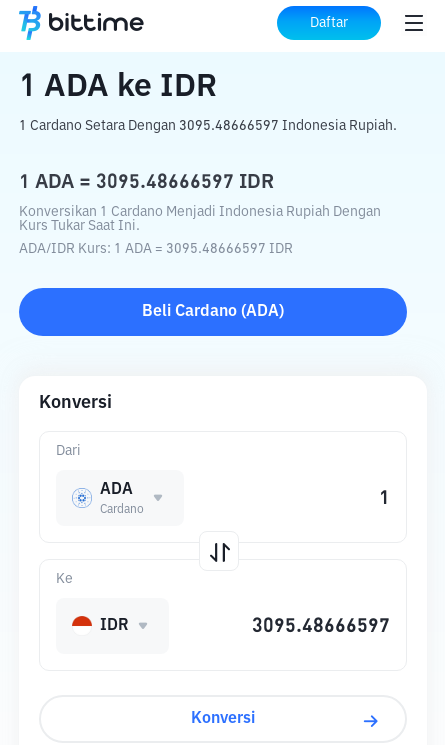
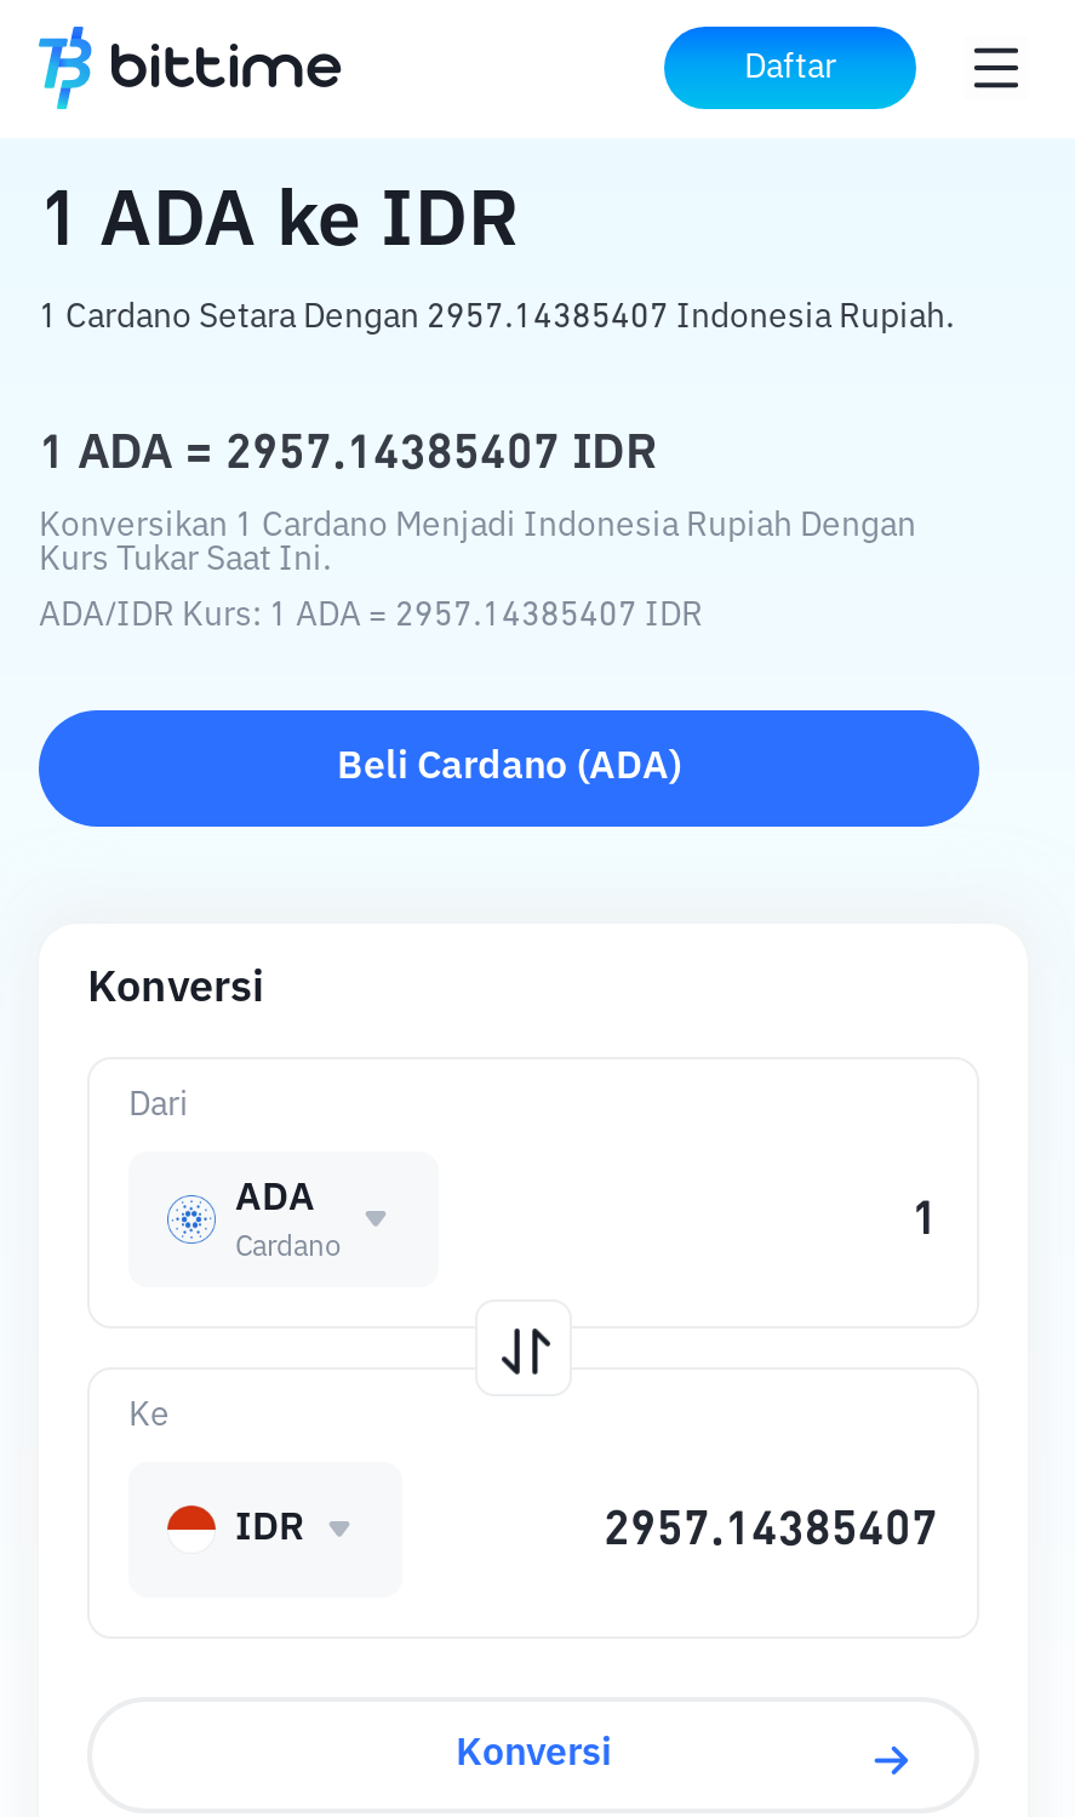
[19,119,397,133] 1 Cardano Setara Dengan 3095.48666597 Indonesia Rupiah. -> [39,301,955,335] 1 Cardano Setara Dengan 2957.14385407 Indonesia Rupiah.
[19,172,274,192] 1 ADA = 3095.48666597 IDR -> [39,429,657,478] 1 ADA = 2957.14385407 IDR
[19,242,293,256] ADA/IDR Kurs: 1 ADA = 3095.48666597 IDR -> [39,599,703,633] ADA/IDR Kurs: 1 ADA = 2957.14385407 IDR

